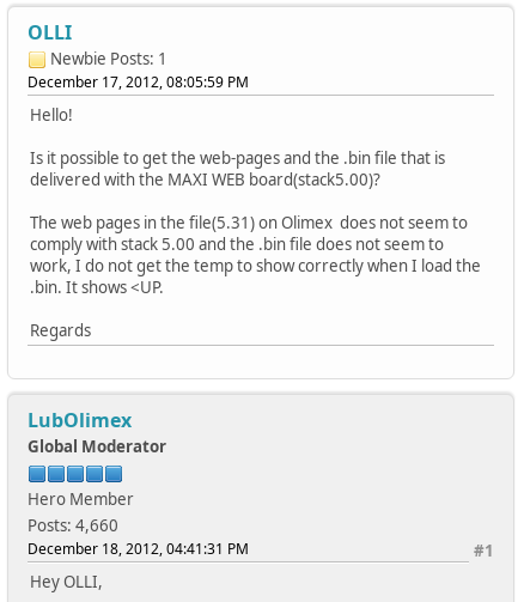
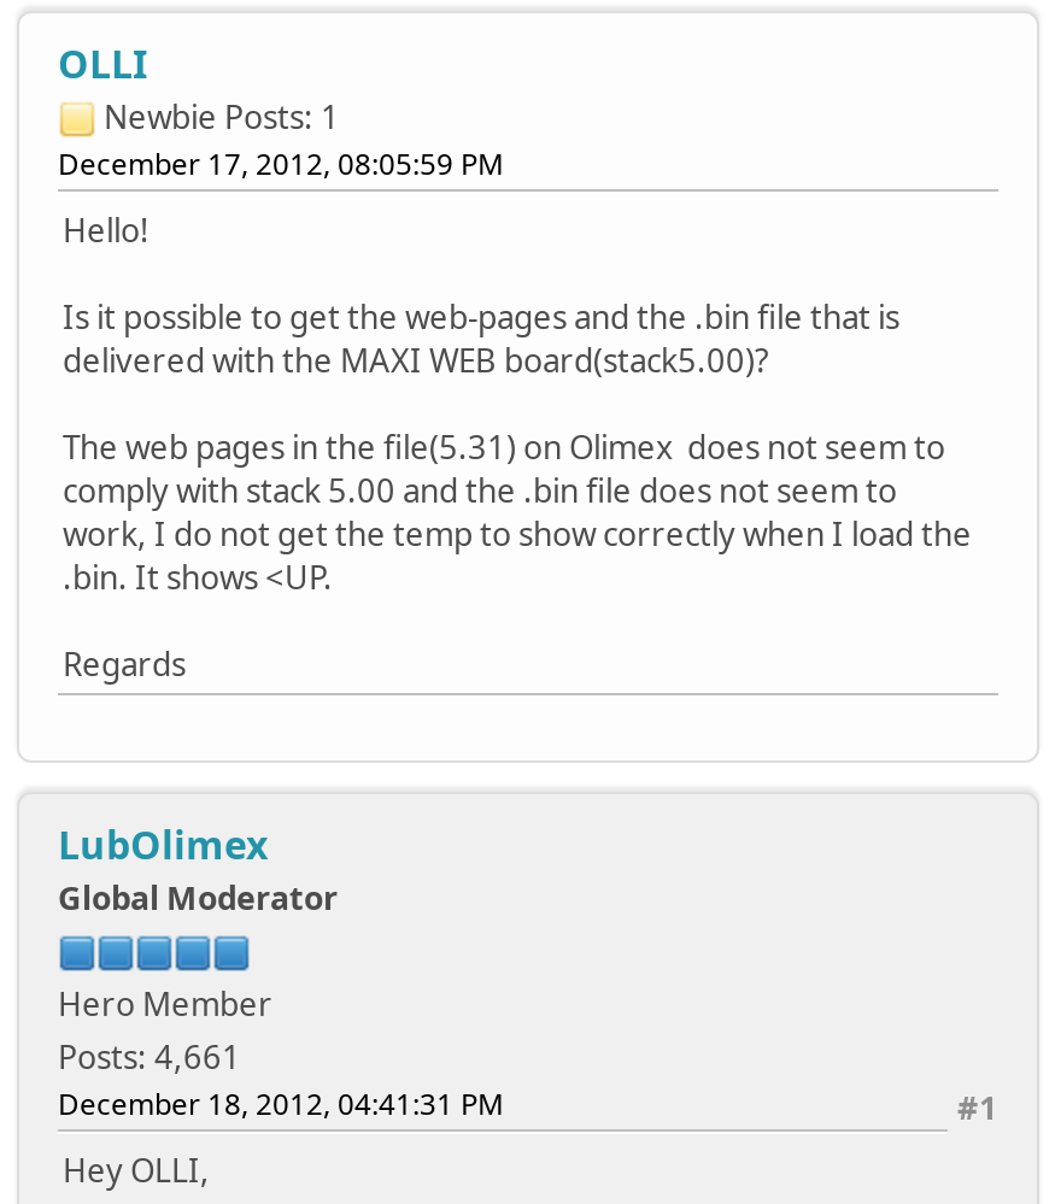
[28,514,118,536] Posts: 4,660 -> [58,1034,241,1077] Posts: 4,661

